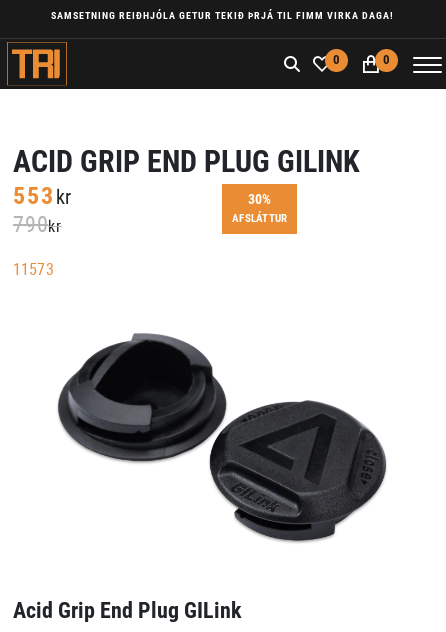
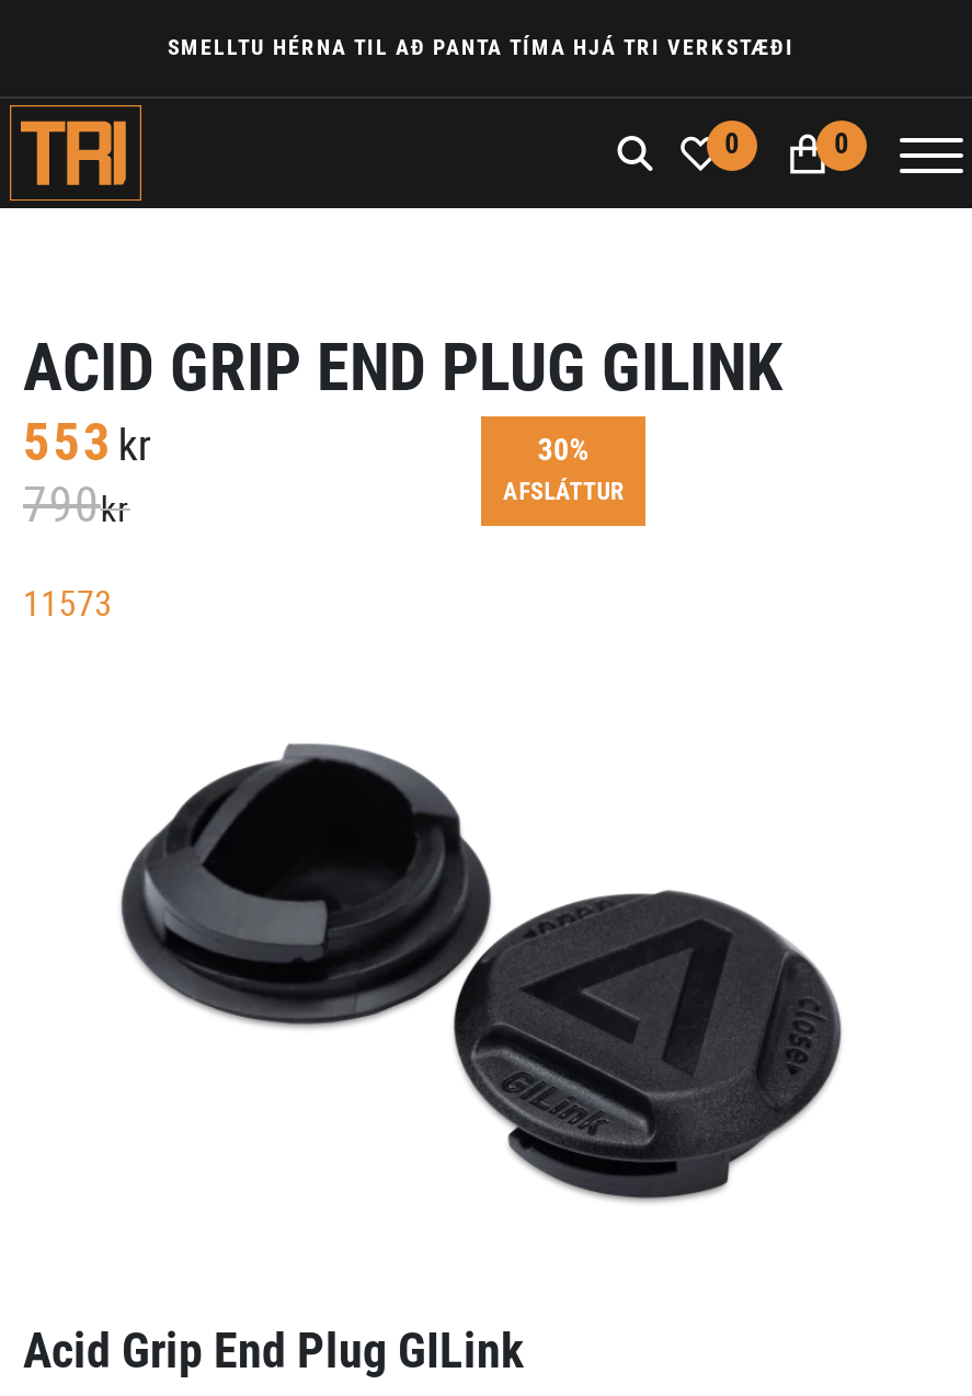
[50,10,393,21] SAMSETNING REIÐHJÓLA GETUR TEKIÐ ÞRJÁ TIL FIMM VIRKA DAGA! -> [168,35,794,59] SMELLTU HÉRNA TIL AÐ PANTA TÍMA HJÁ TRI VERKSTÆÐI

